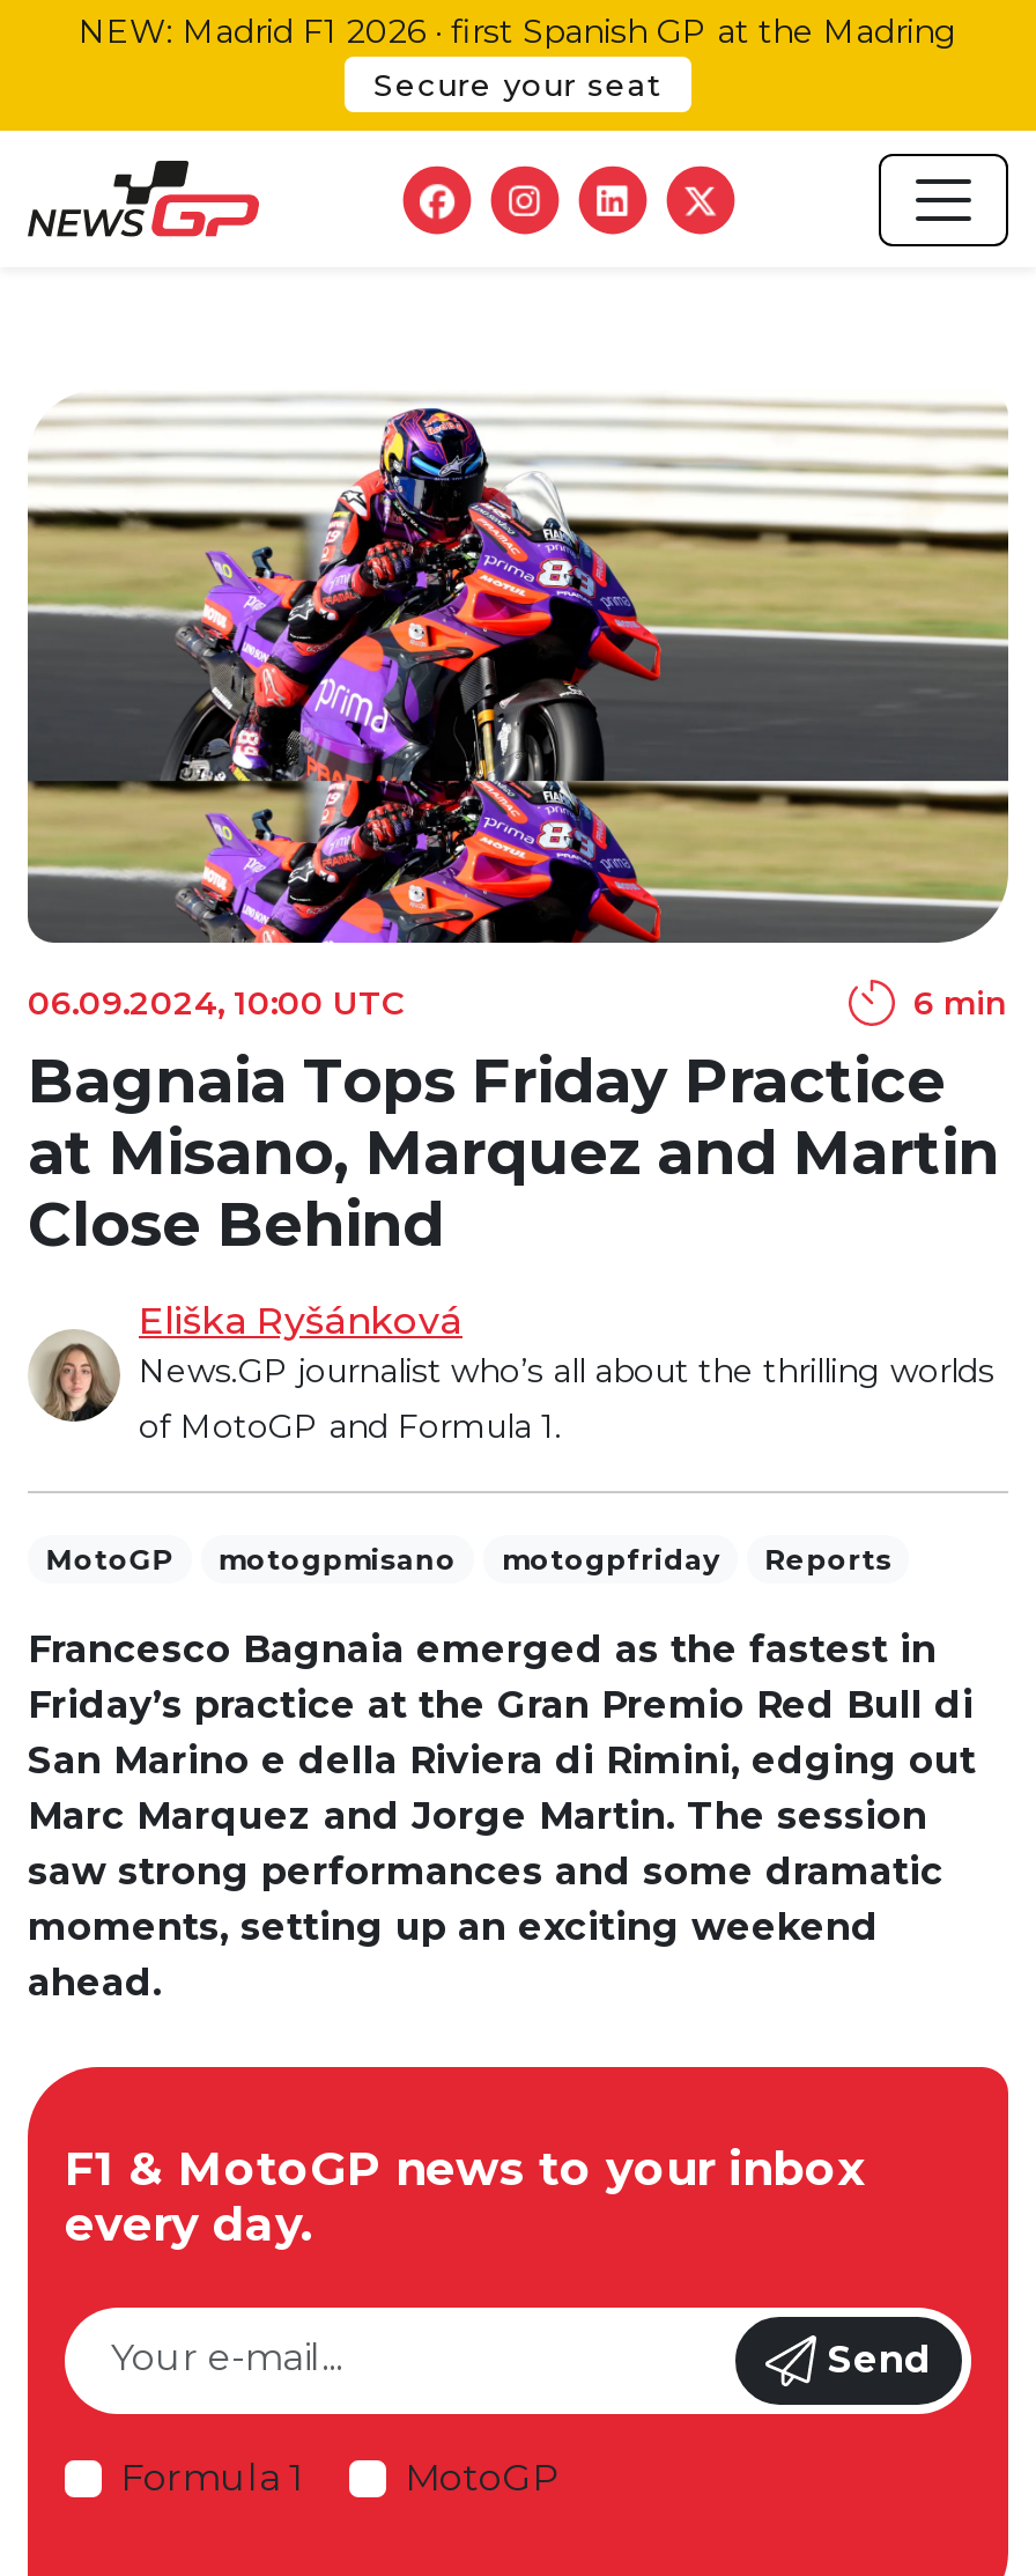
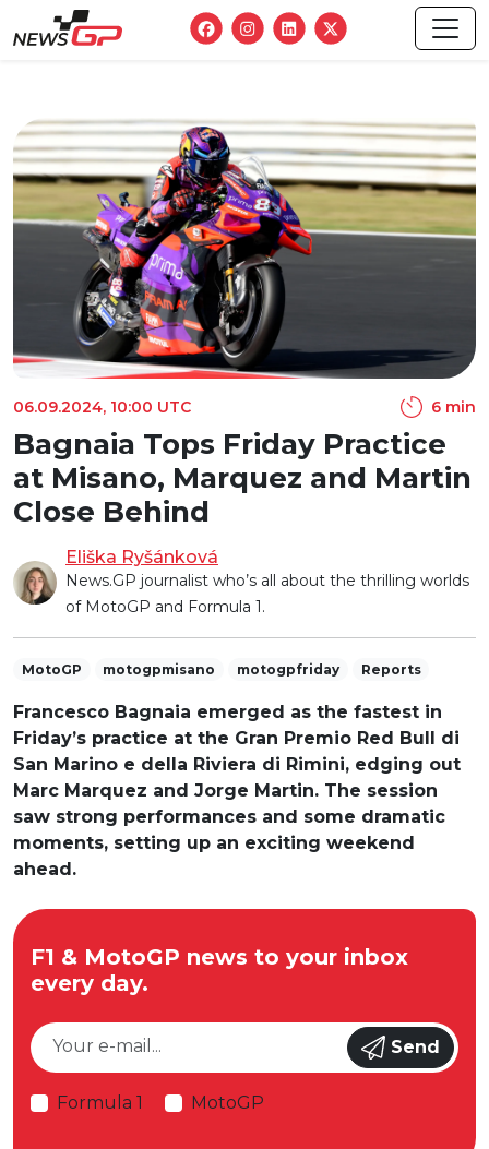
[79,10,957,103] NEW: Madrid F1 2026 · first Spanish GP at the Madring | Secure your seat -> none
[25,778,1011,945] [image] -> [12,301,476,380] [image]

